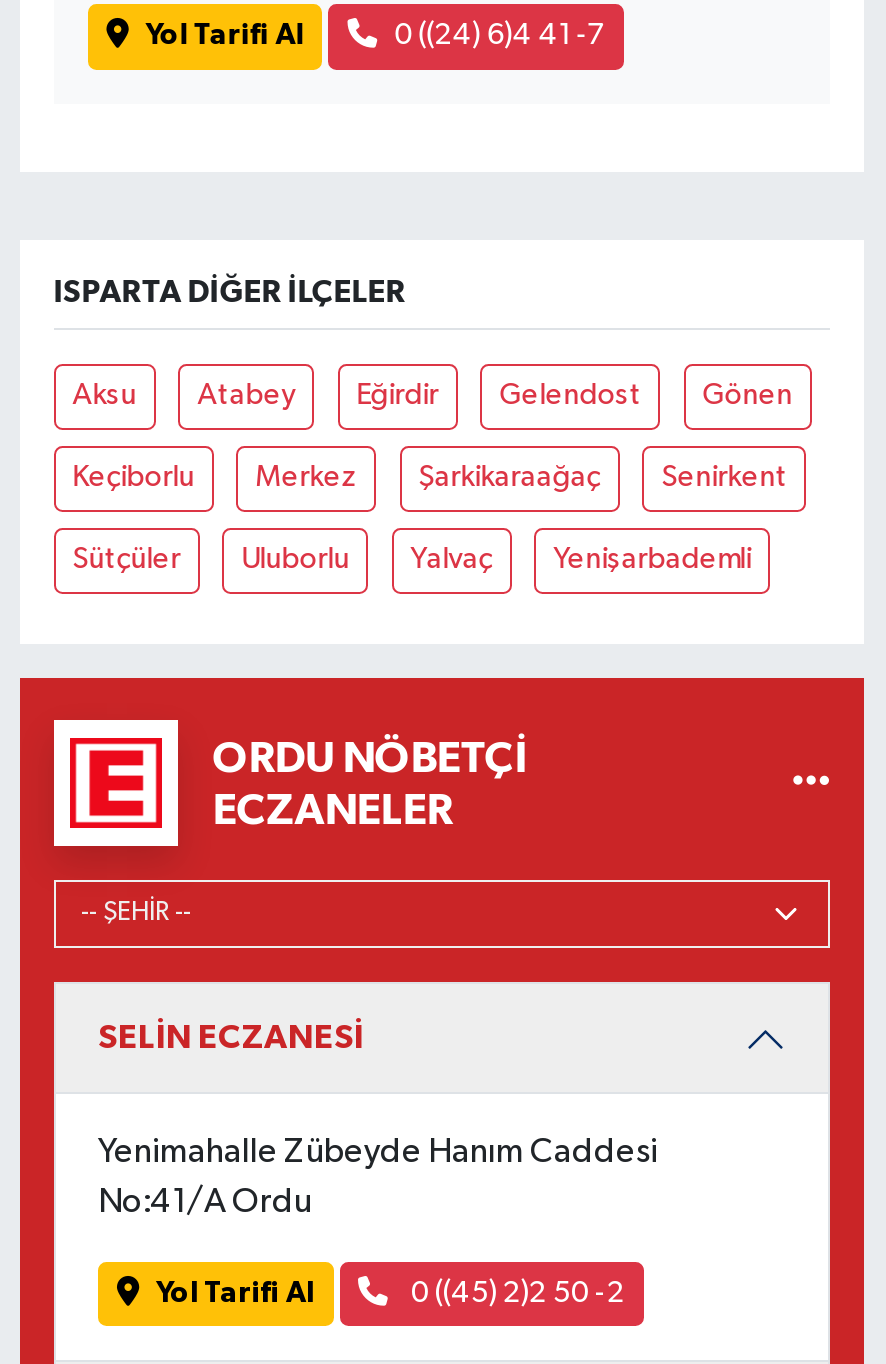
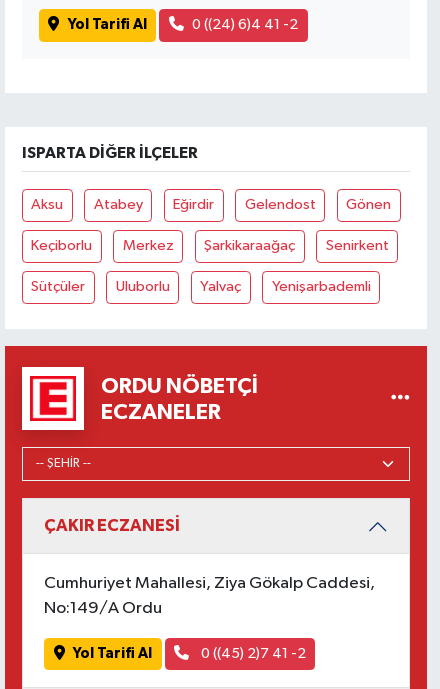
[394,21,604,51] 0 ((24) 6)4 41 -7 -> [192,17,298,32] 0 ((24) 6)4 41 -2
[98,1020,364,1054] SELİN ECZANESİ -> [44,517,180,534] ÇAKIR ECZANESİ
[98,1136,658,1170] Yenimahalle Zübeyde Hanım Caddesi -> [44,575,375,592] Cumhuriyet Mahallesi, Ziya Gökalp Caddesi,
[98,1186,312,1220] No:41/A Ordu -> [44,600,162,617] No:149/A Ordu
[405,1278,625,1308] 0 ((45) 2)2 50 -2 -> [197,646,305,661] 0 ((45) 2)7 41 -2

